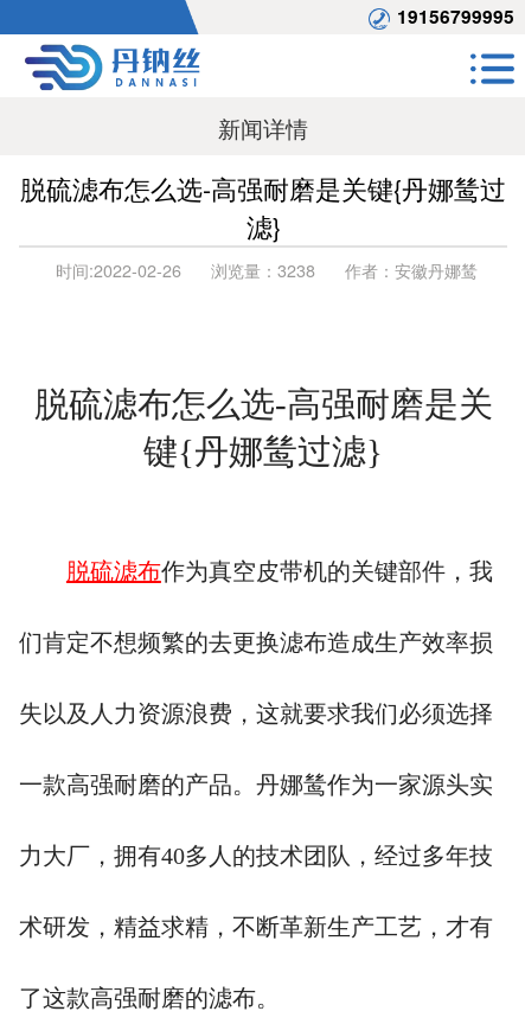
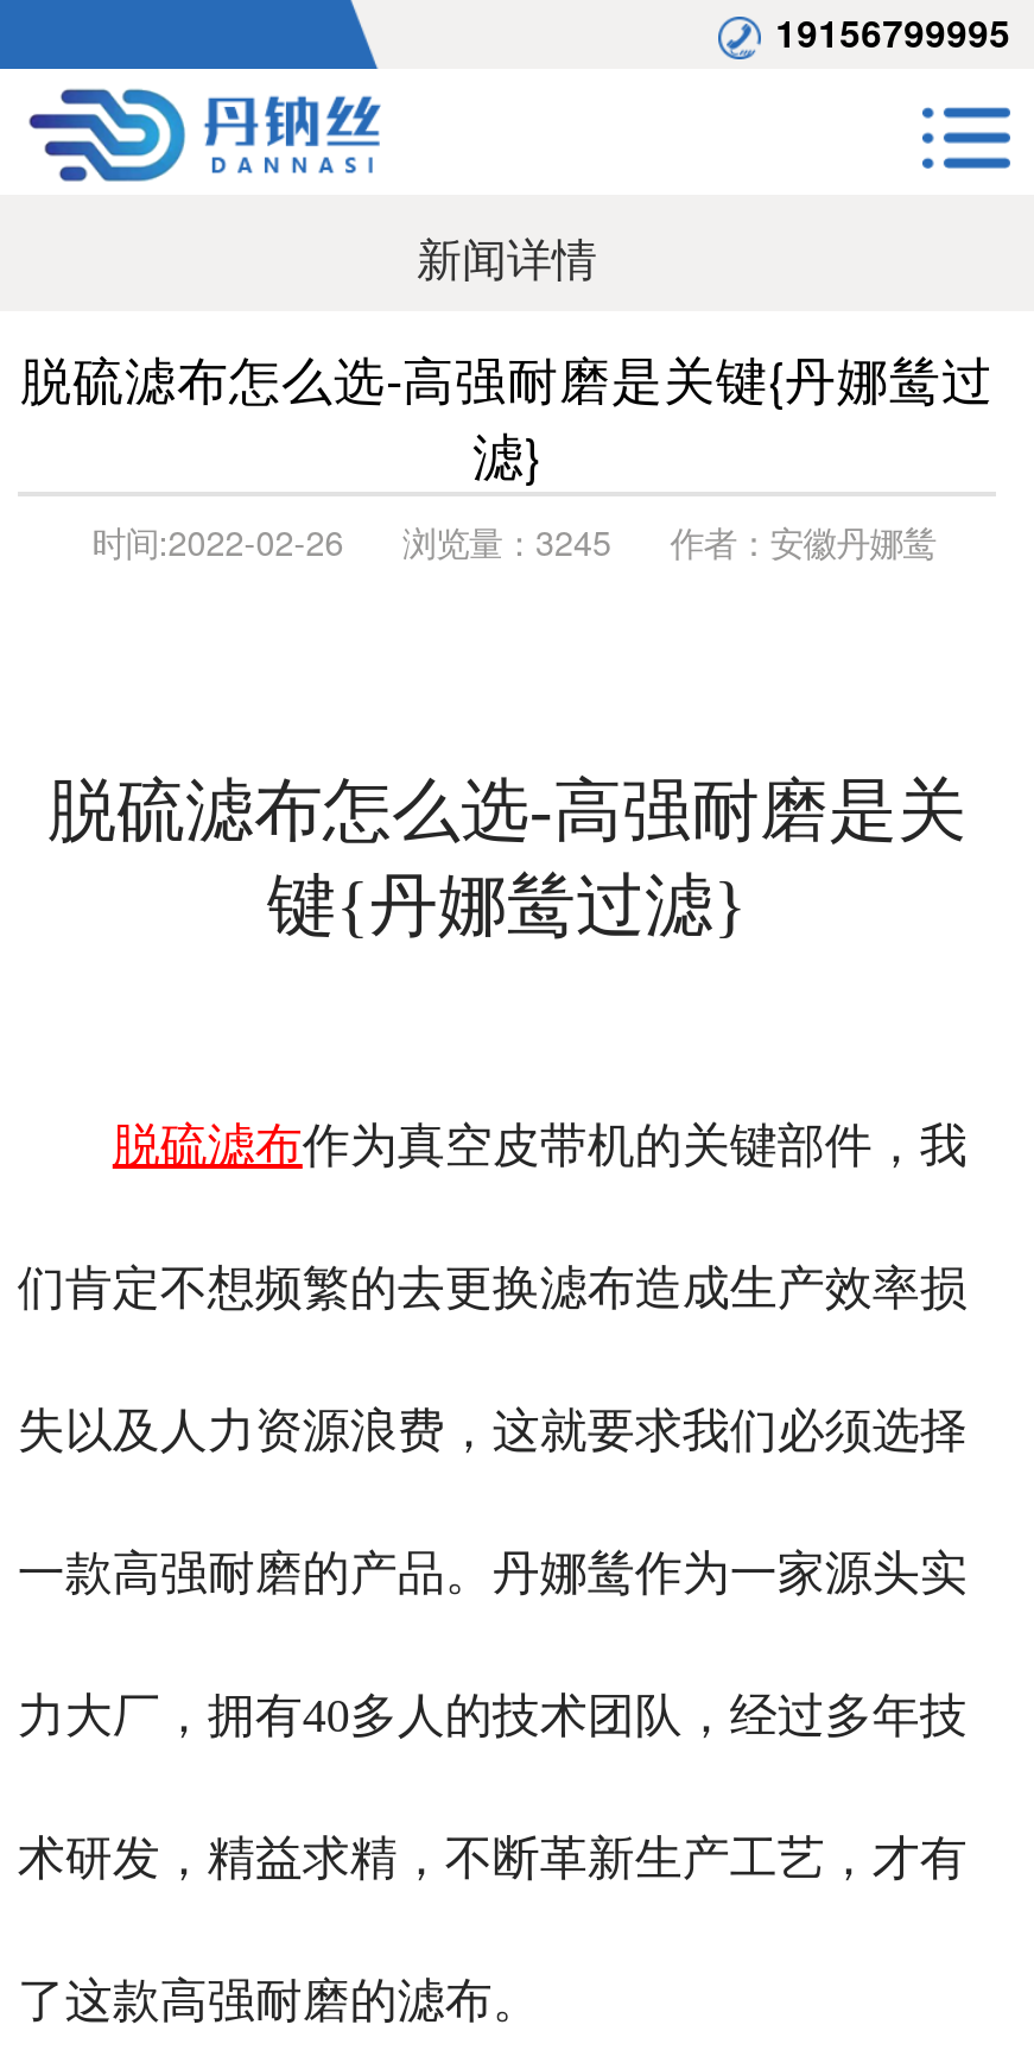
[56,258,477,281] 时间:2022-02-26 浏览量：3238 作者：安徽丹娜鸶 -> [92,517,936,564] 时间:2022-02-26 浏览量：3245 作者：安徽丹娜鸶

